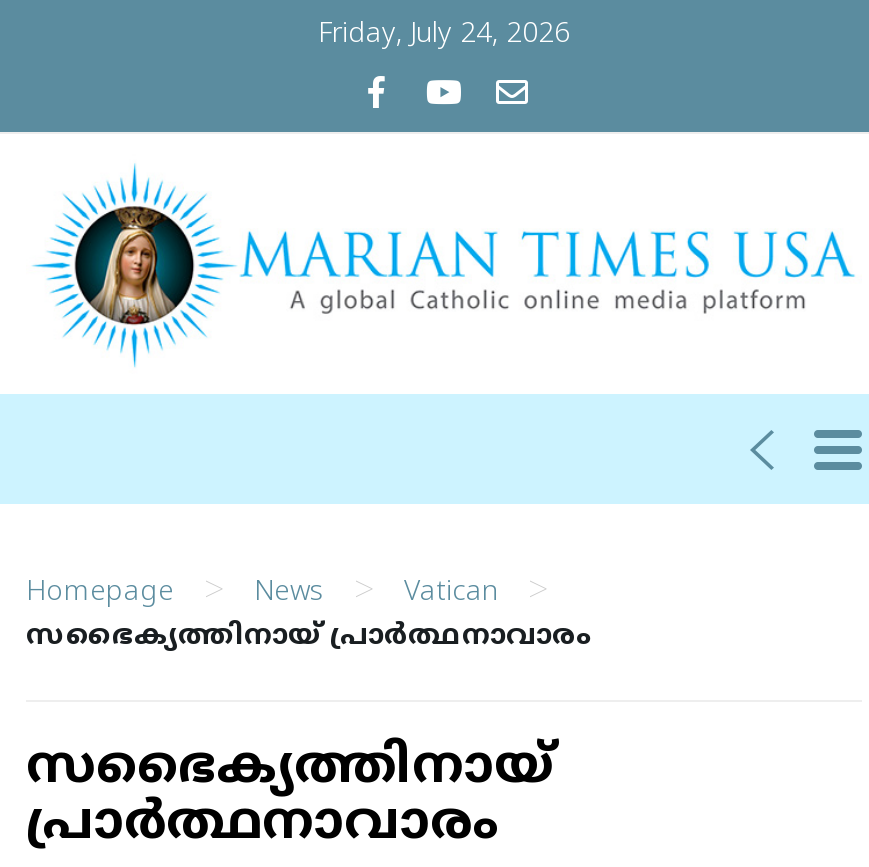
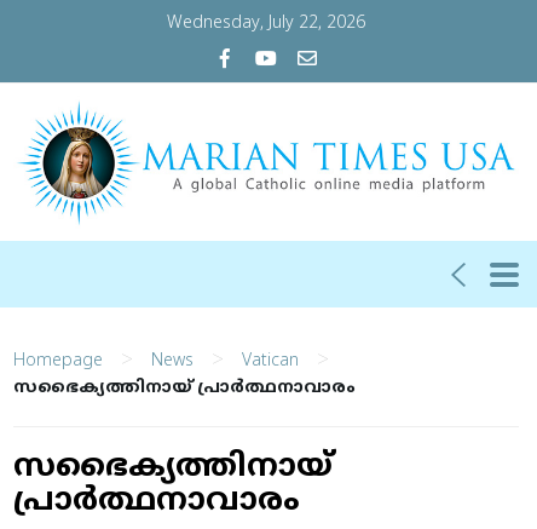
[318,18,570,52] Friday, July 24, 2026 -> [167,13,365,34] Wednesday, July 22, 2026

